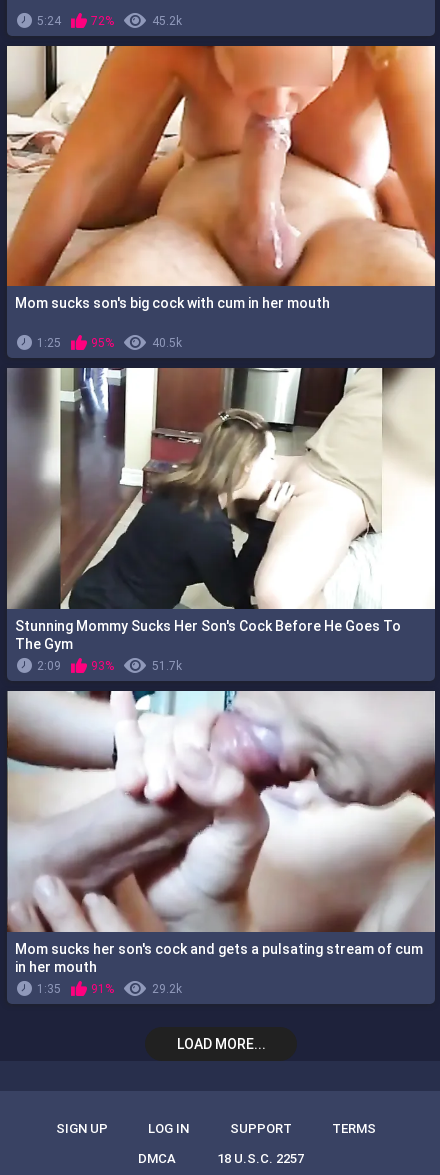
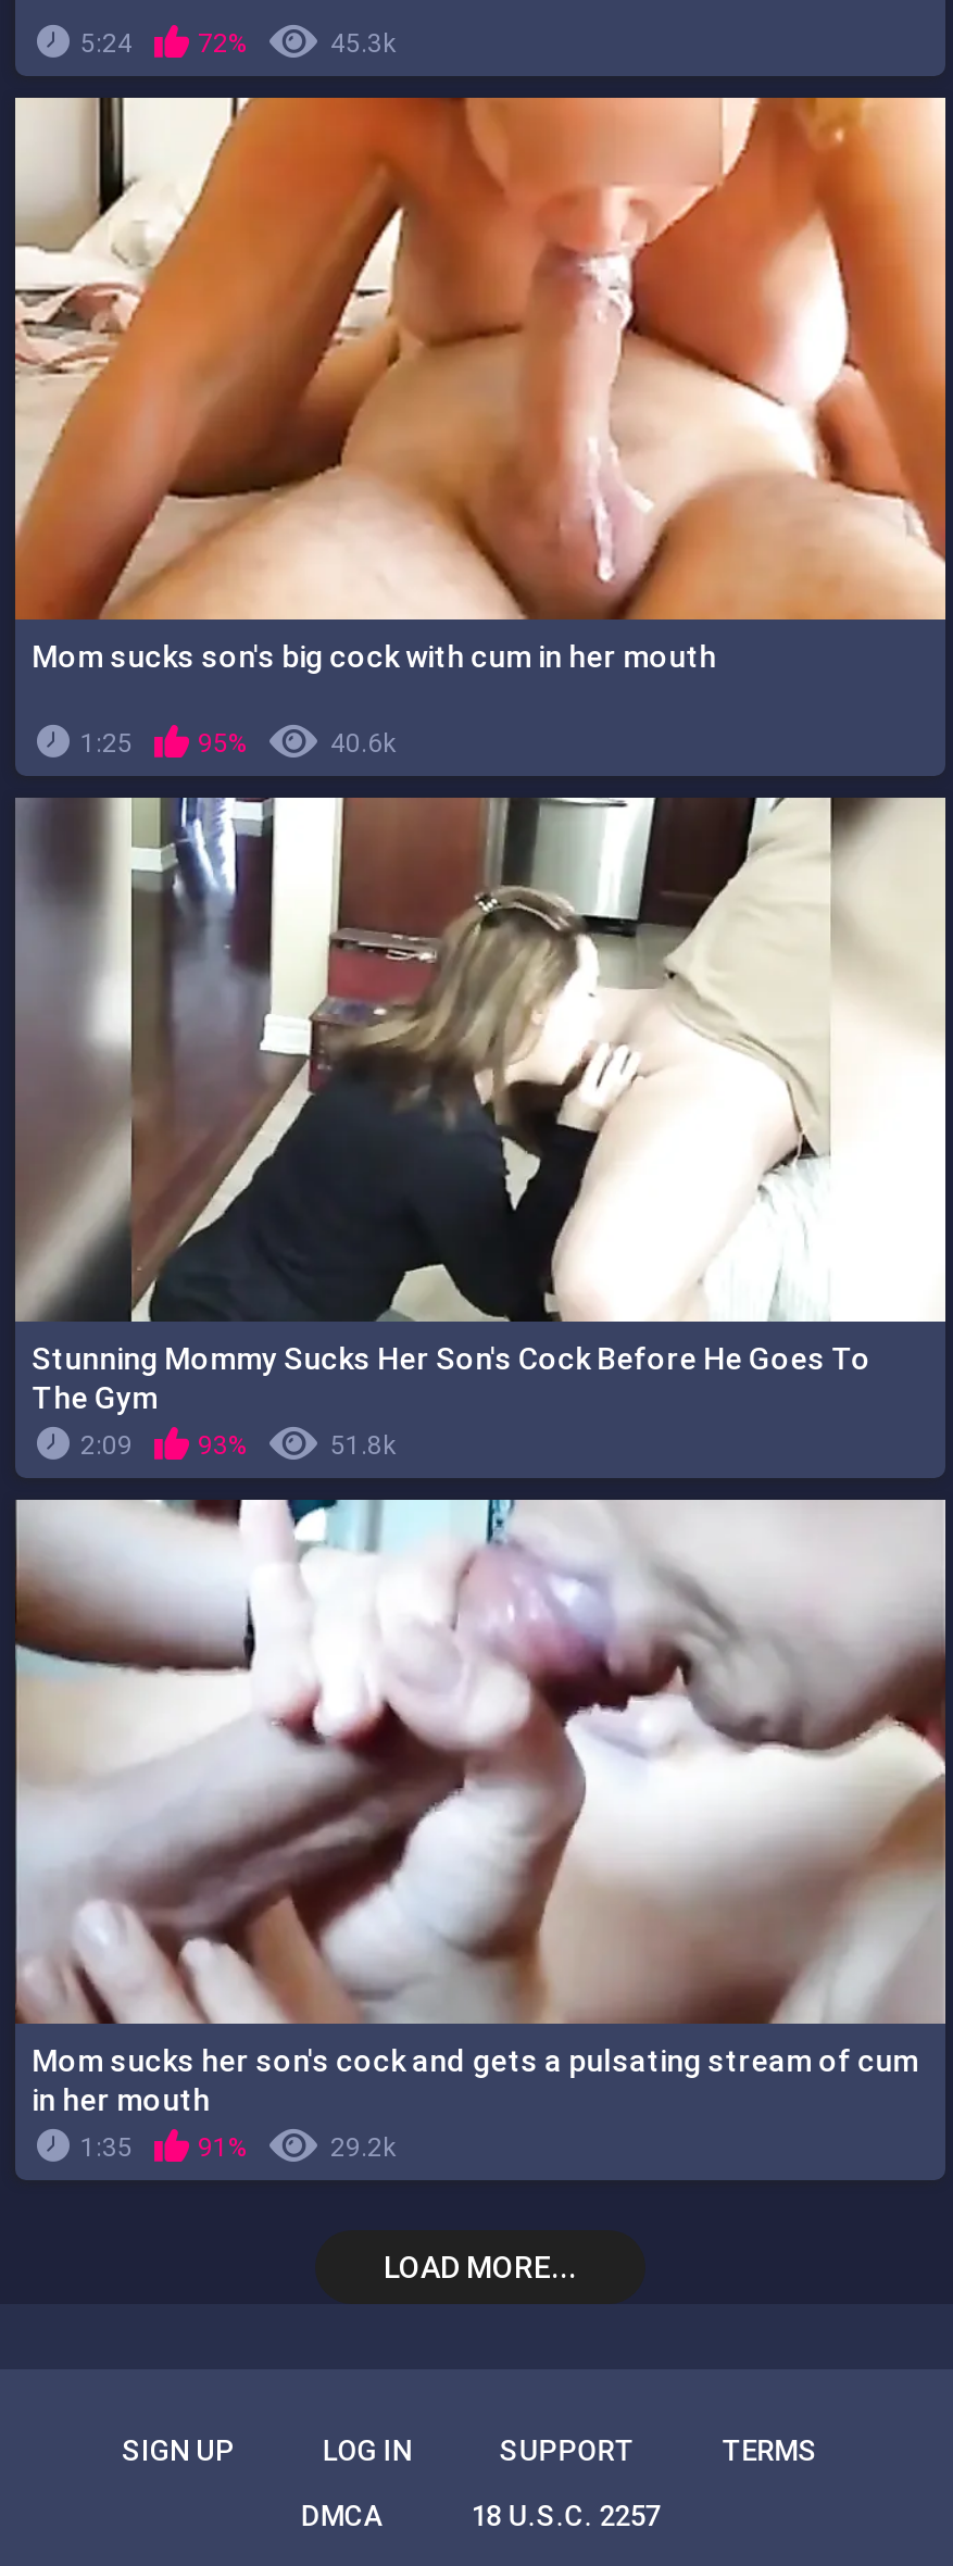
[152,14,182,28] 45.2k -> [330,28,396,58] 45.3k
[152,336,182,350] 40.5k -> [330,729,396,759] 40.6k
[152,659,182,673] 51.7k -> [330,1431,396,1461] 51.8k

